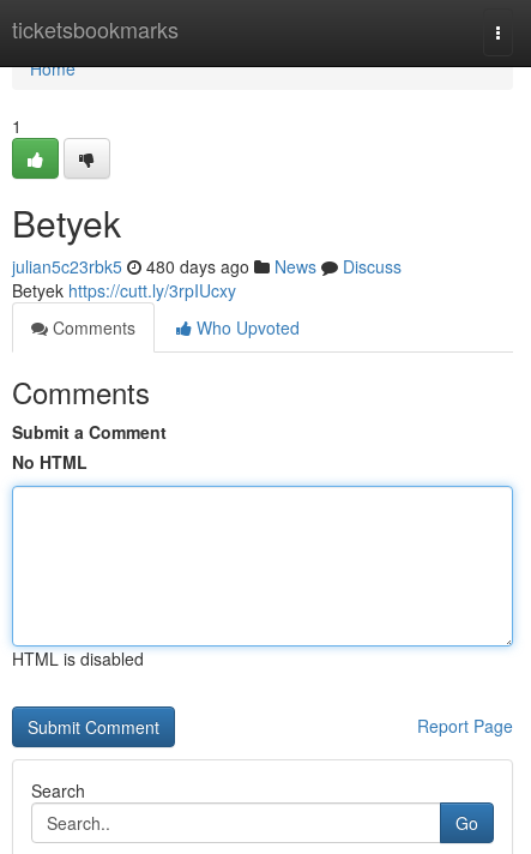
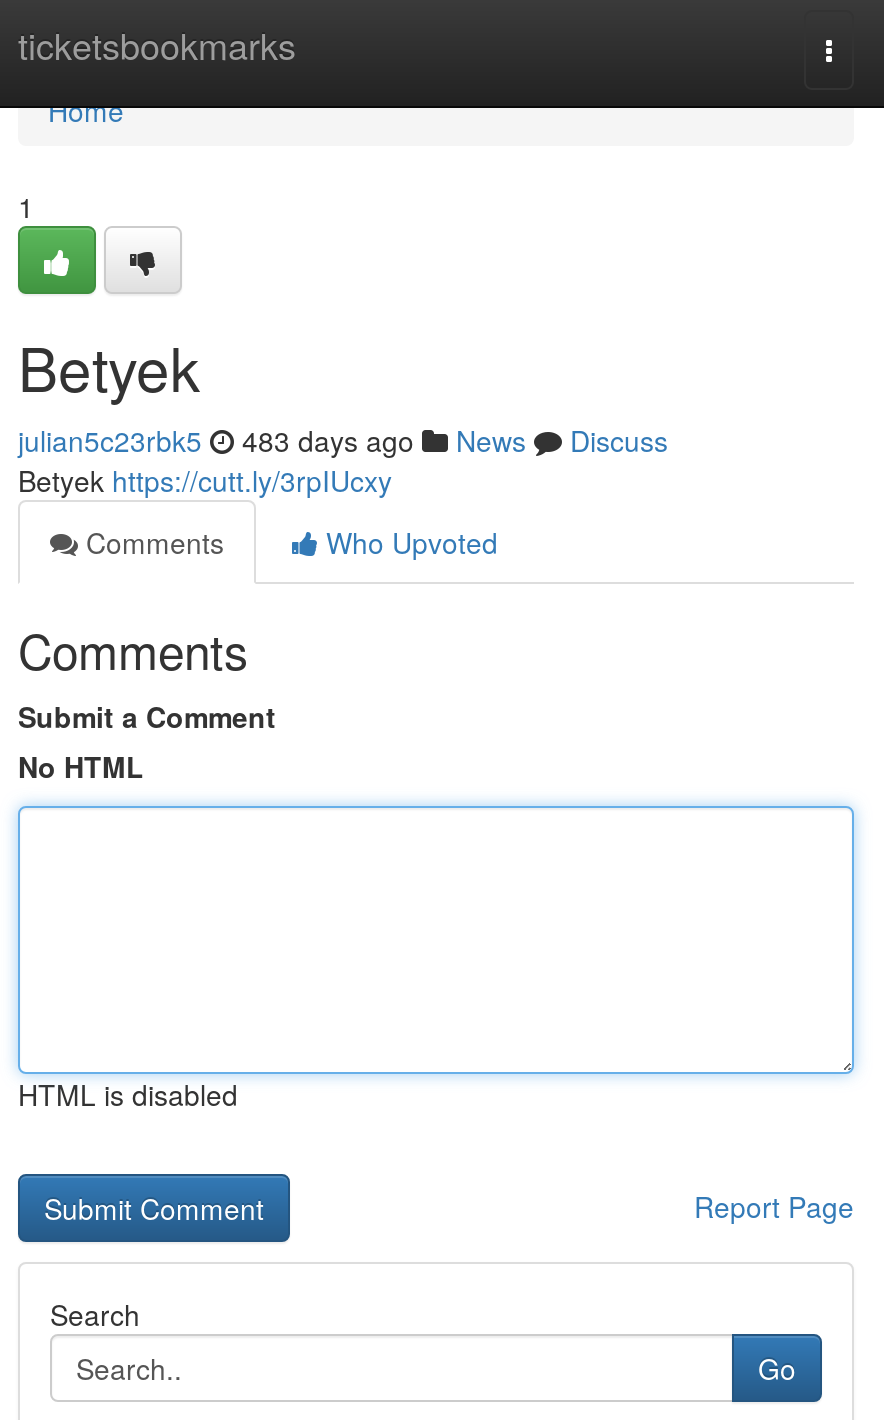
[12,254,402,278] julian5c23rbk5 480 days ago News Discuss -> [18,420,668,460] julian5c23rbk5 483 days ago News Discuss

